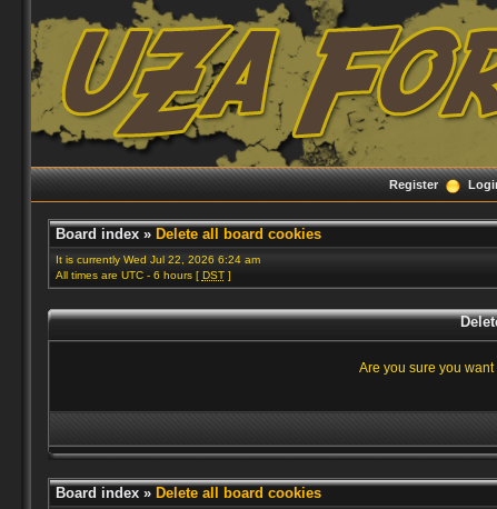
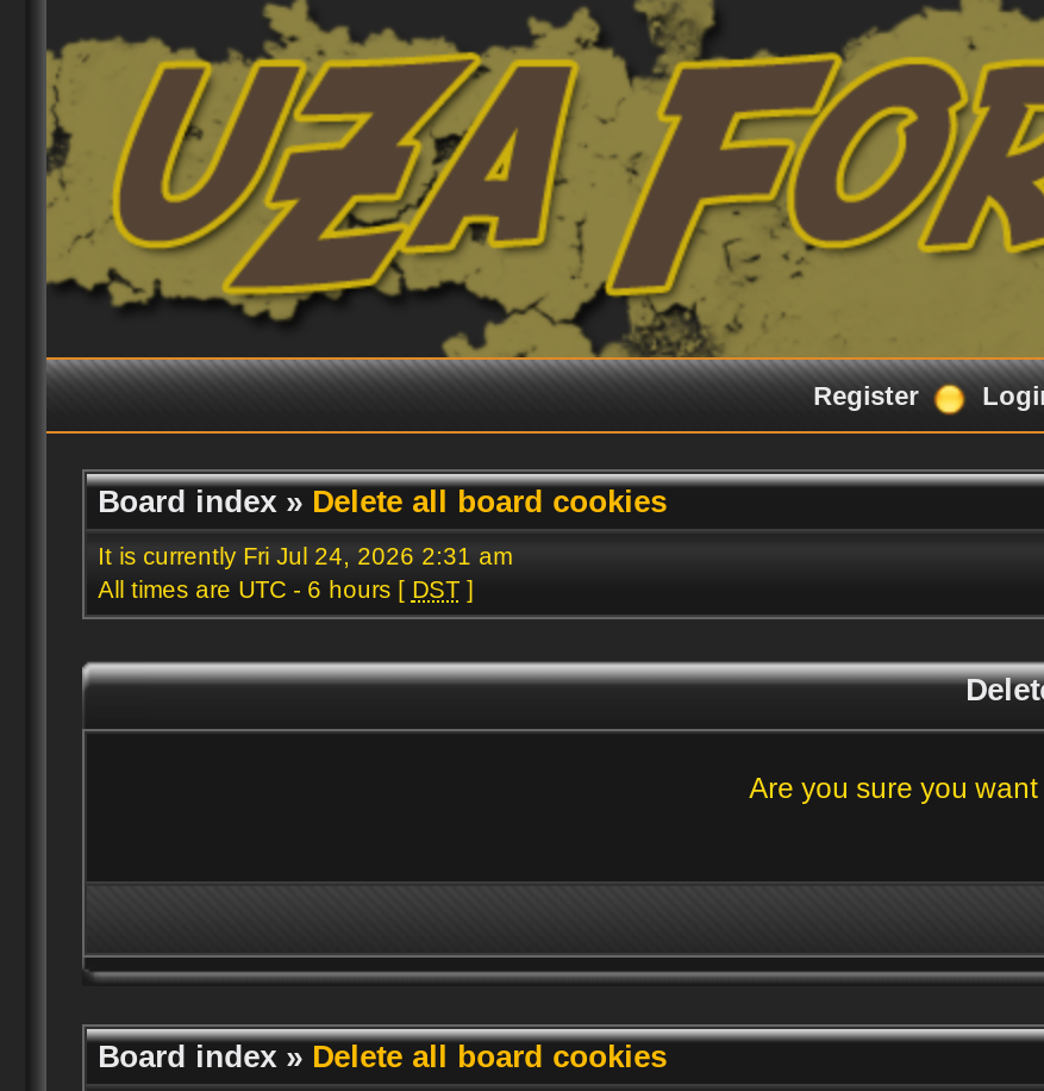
[55,253,260,266] It is currently Wed Jul 22, 2026 6:24 am -> [98,543,512,569] It is currently Fri Jul 24, 2026 2:31 am

